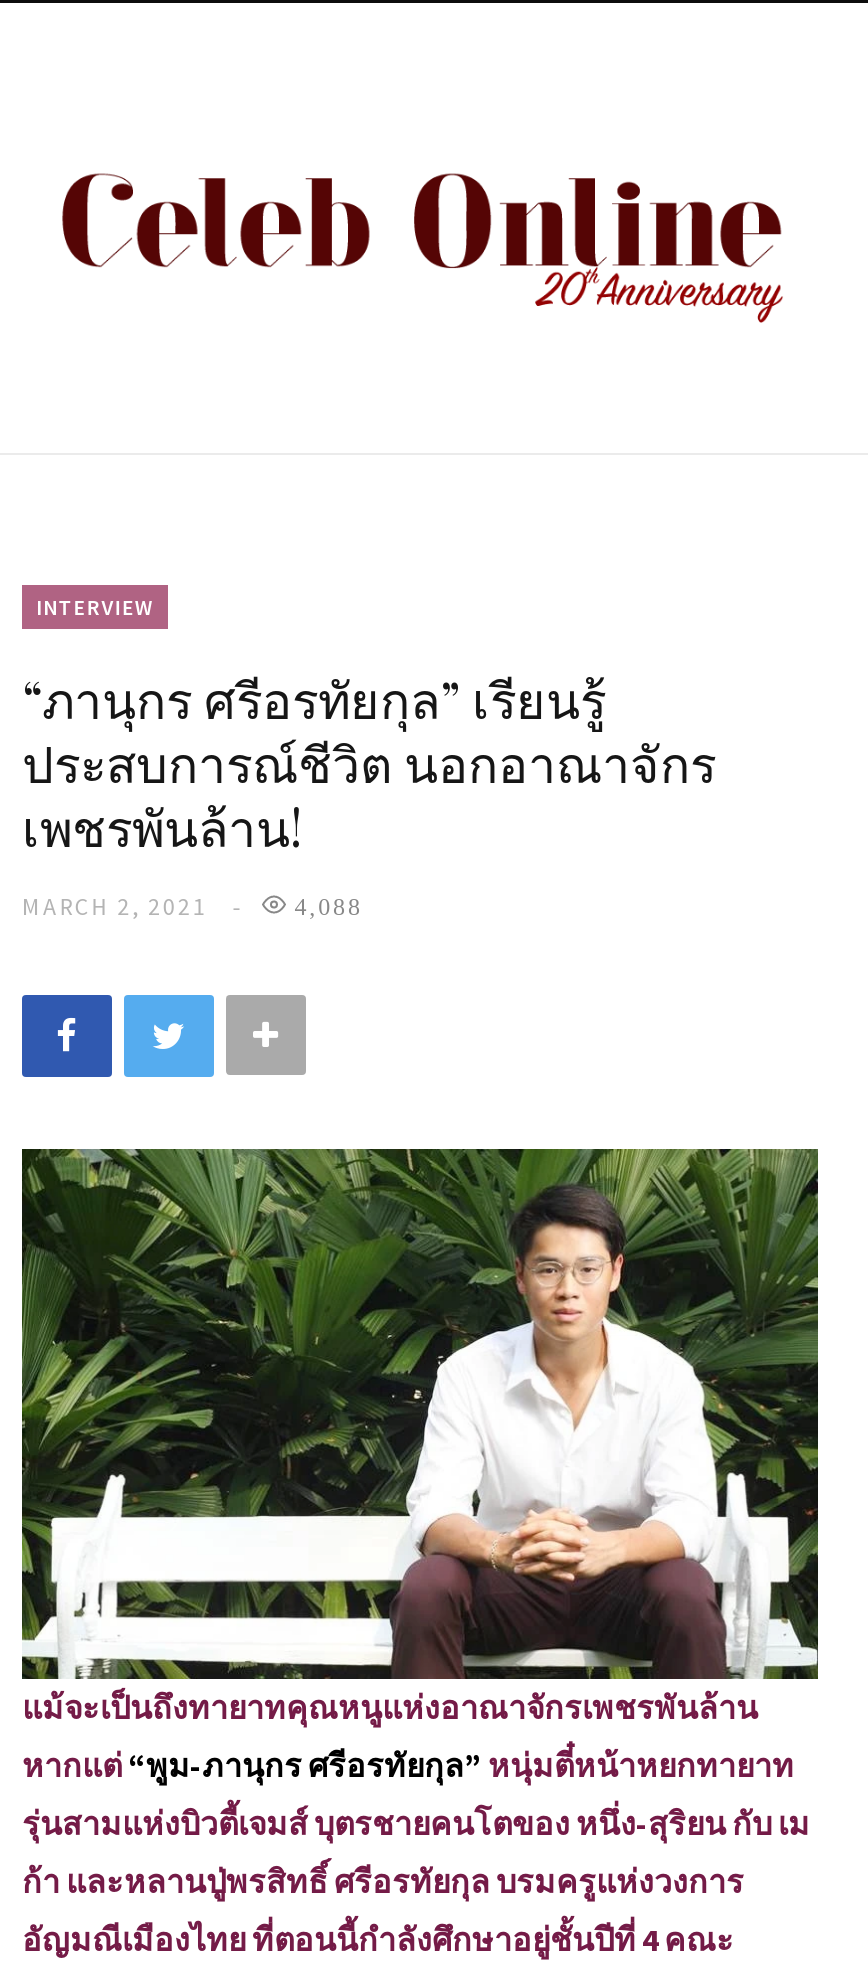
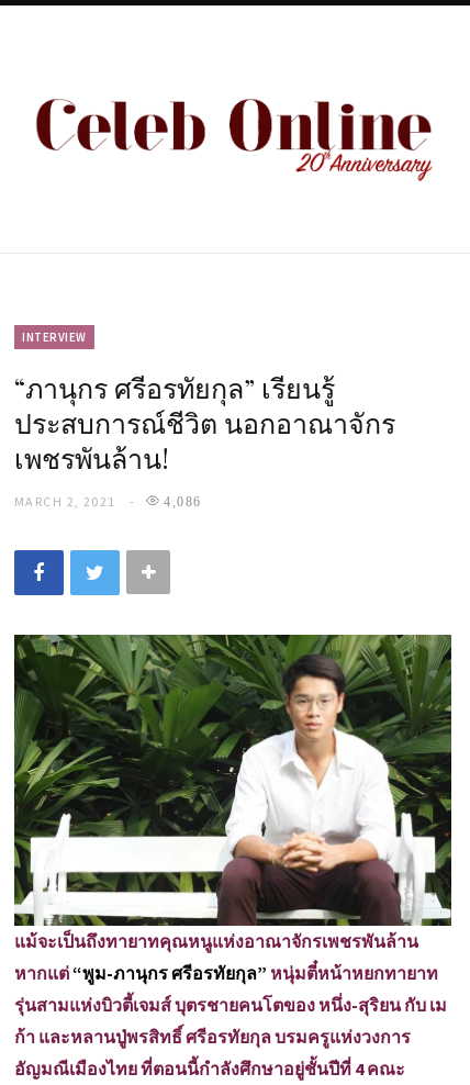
[294,892,363,920] 4,088 -> [164,494,201,509] 4,086

